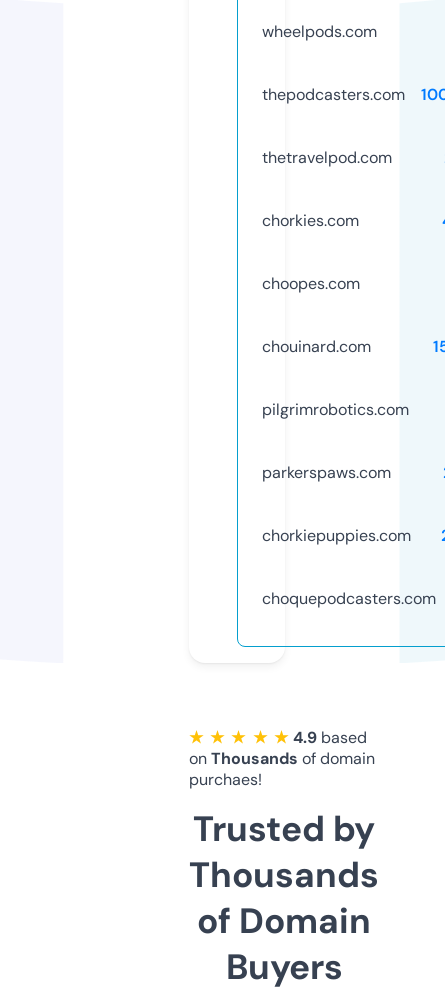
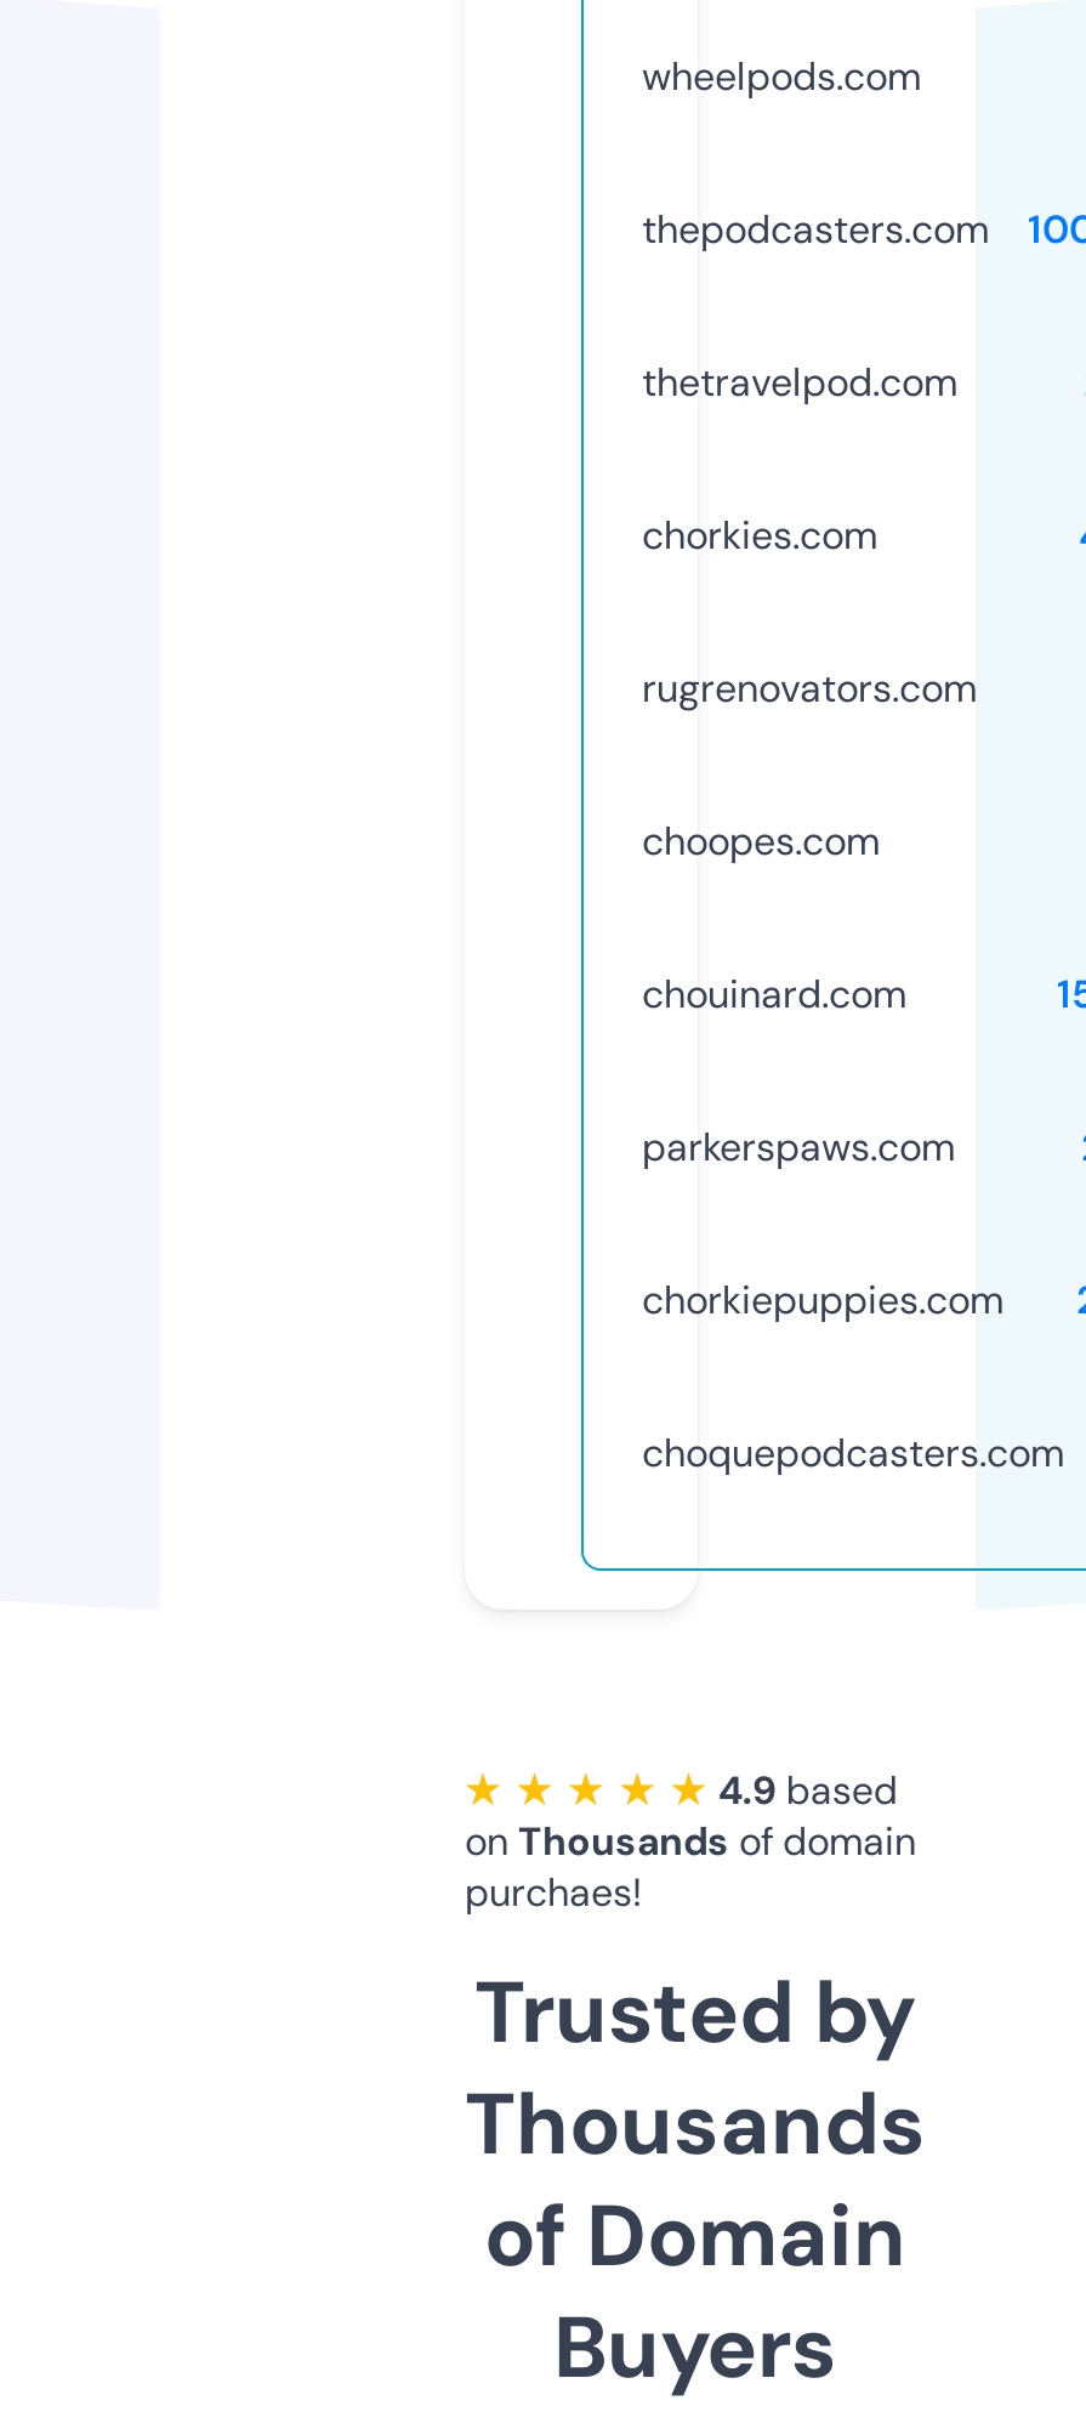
none -> [642,662,977,713] rugrenovators.com
moved [262,273,371,357] -> [642,815,906,1019]: choopes.com | chouinard.com
[262,399,409,420] pilgrimrobotics.com -> none

